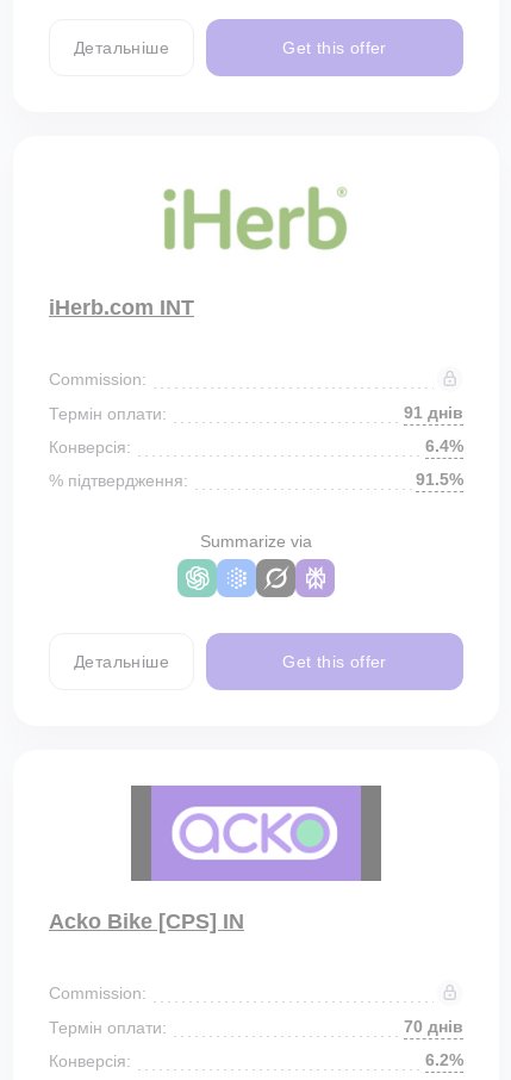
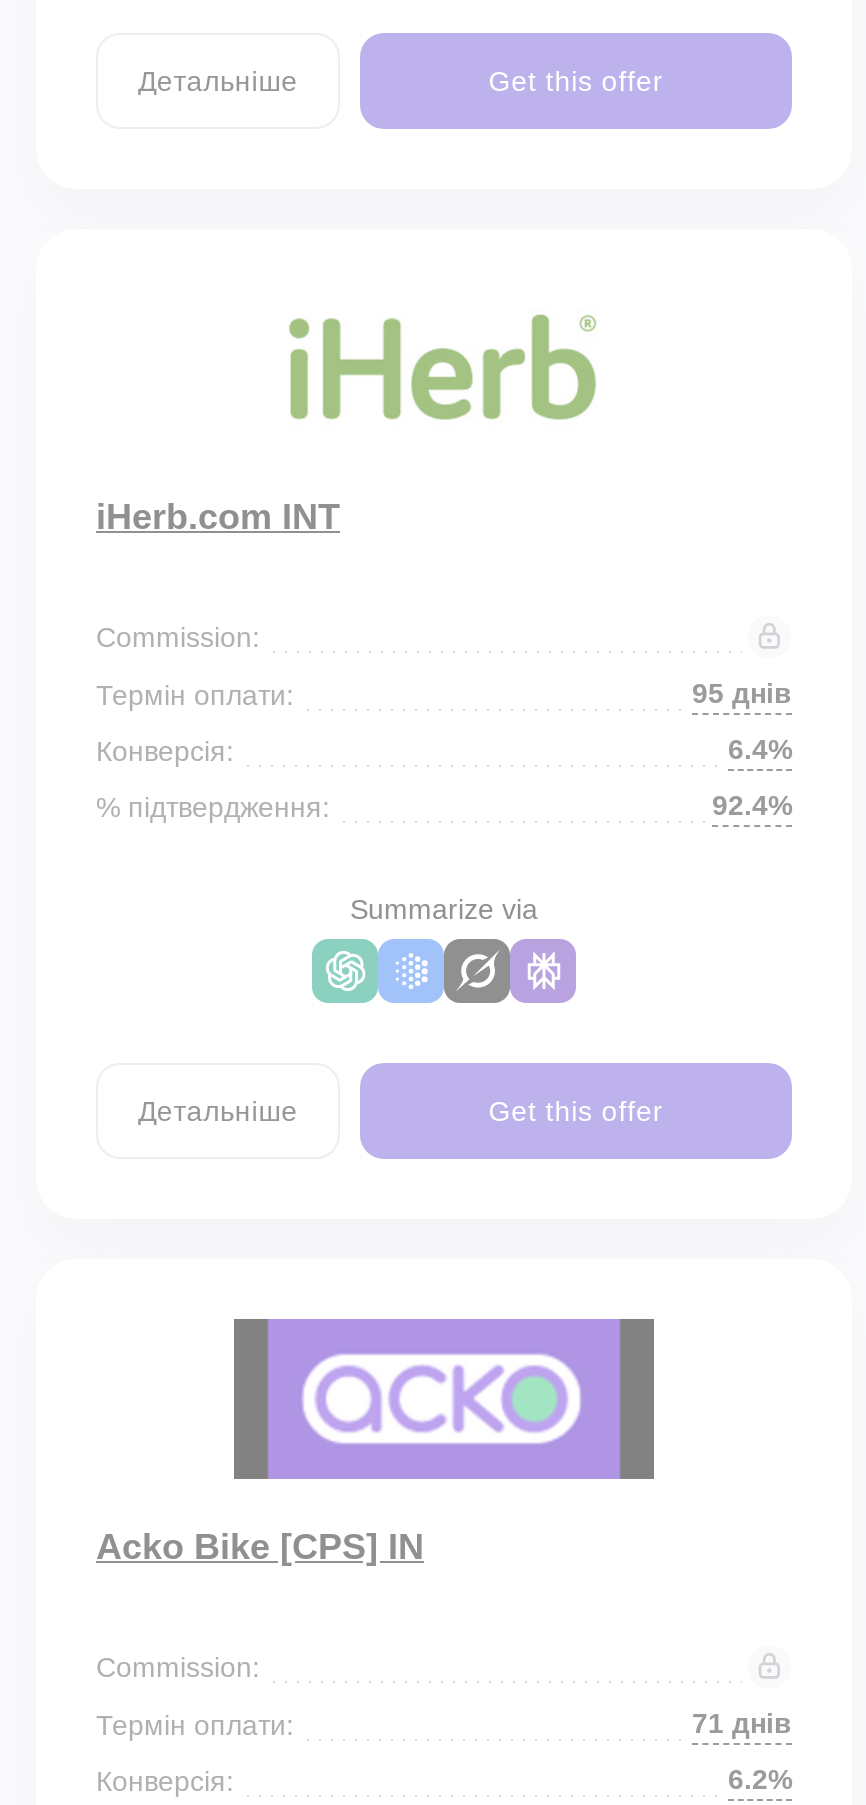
[404,403,463,422] 91 днів -> [692,677,792,709] 95 днів
[416,470,463,489] 91.5% -> [712,789,792,821] 92.4%
[404,1017,463,1036] 70 днів -> [692,1707,792,1739] 71 днів

